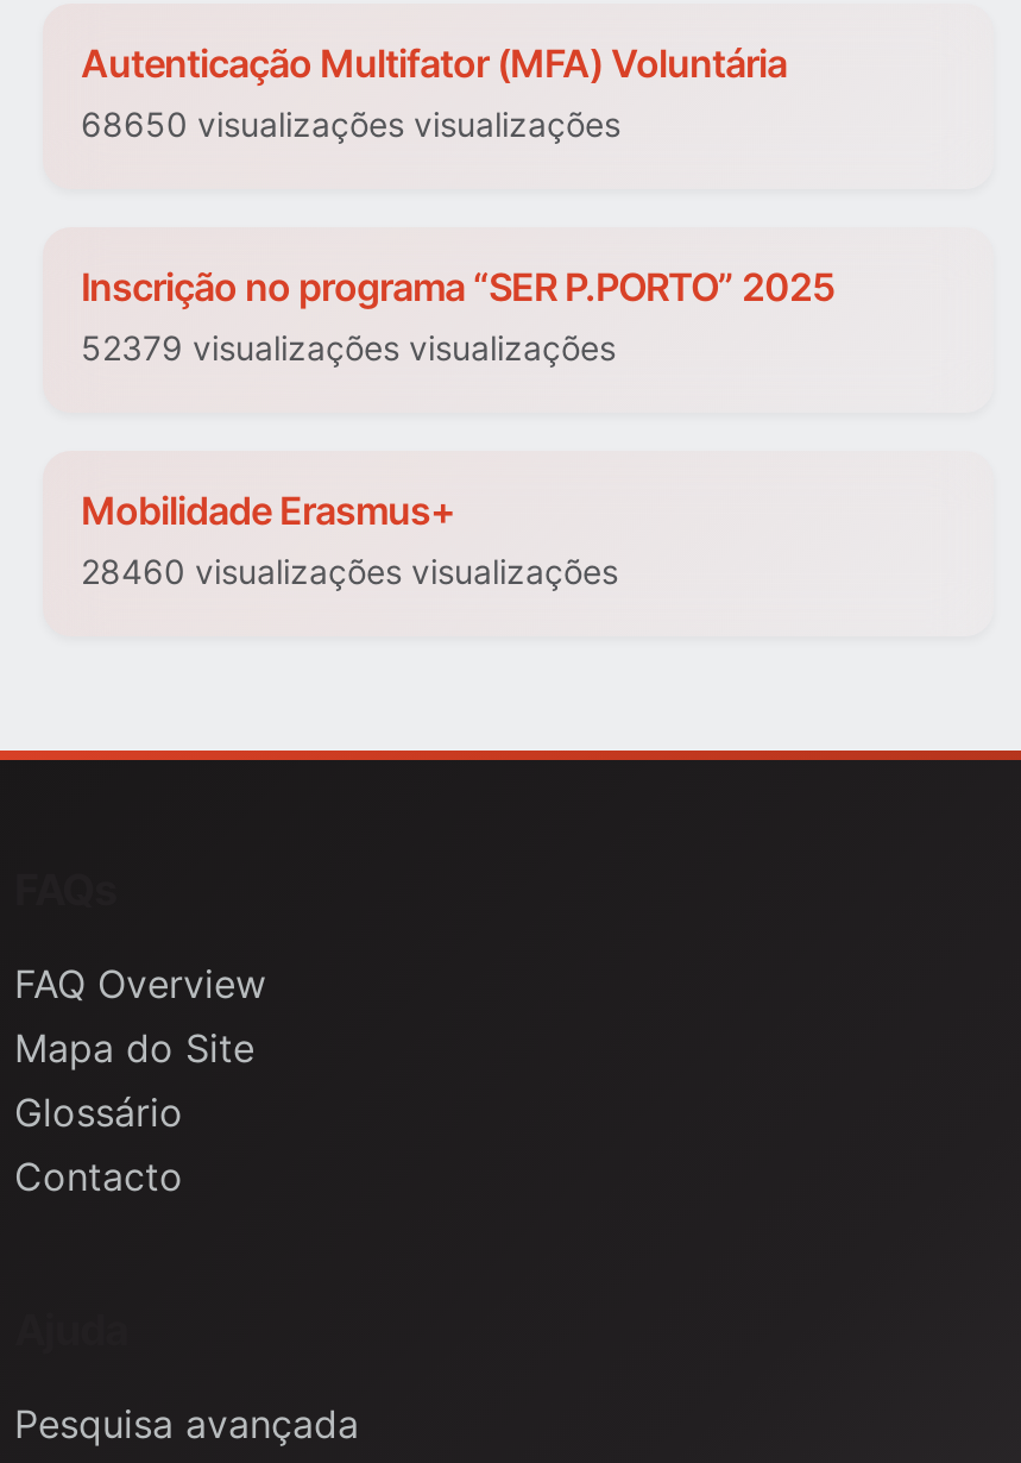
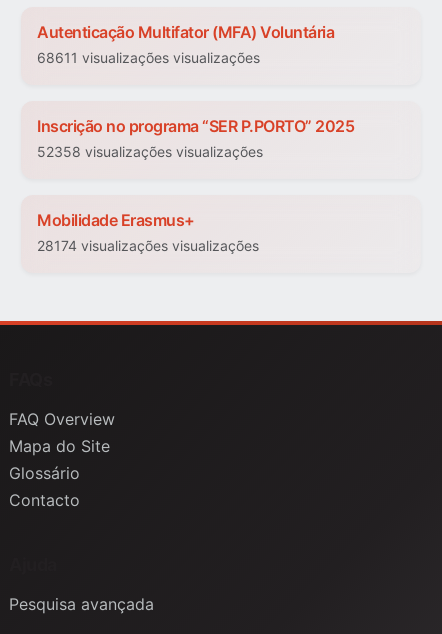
[81,105,620,145] 68650 visualizações visualizações -> [37,49,260,66] 68611 visualizações visualizações
[81,328,616,369] 52379 visualizações visualizações -> [37,143,263,160] 52358 visualizações visualizações
[81,552,618,592] 28460 visualizações visualizações -> [37,237,259,254] 28174 visualizações visualizações

